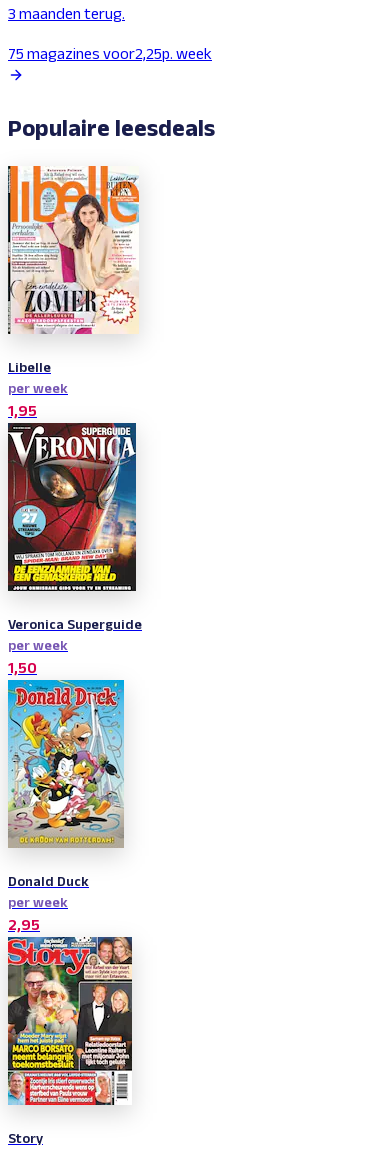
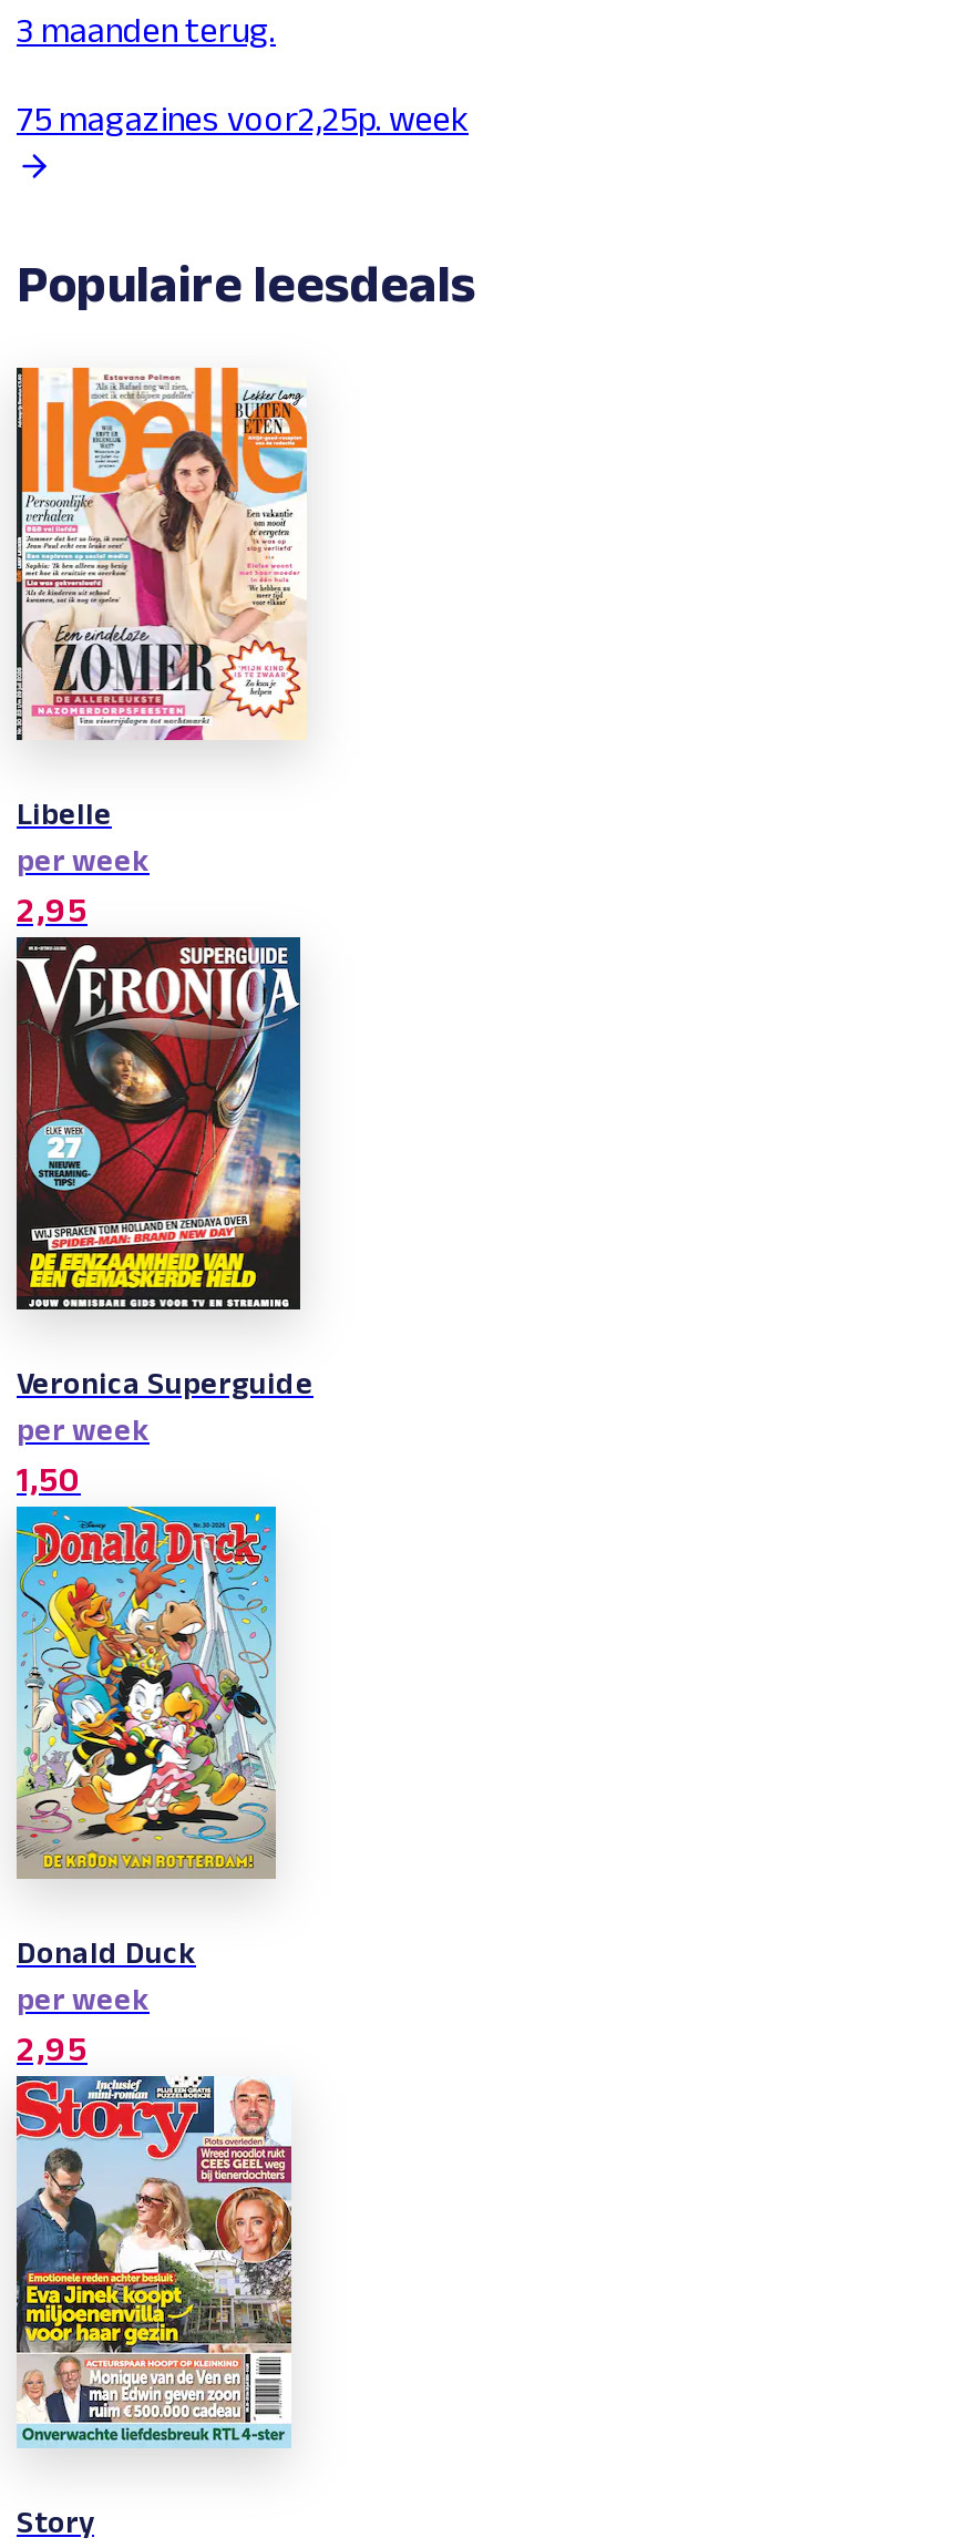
[8,402,37,419] 1,95 -> [17,890,88,928] 2,95
[7,936,133,1106] [image] -> [14,2076,294,2448] [image]

